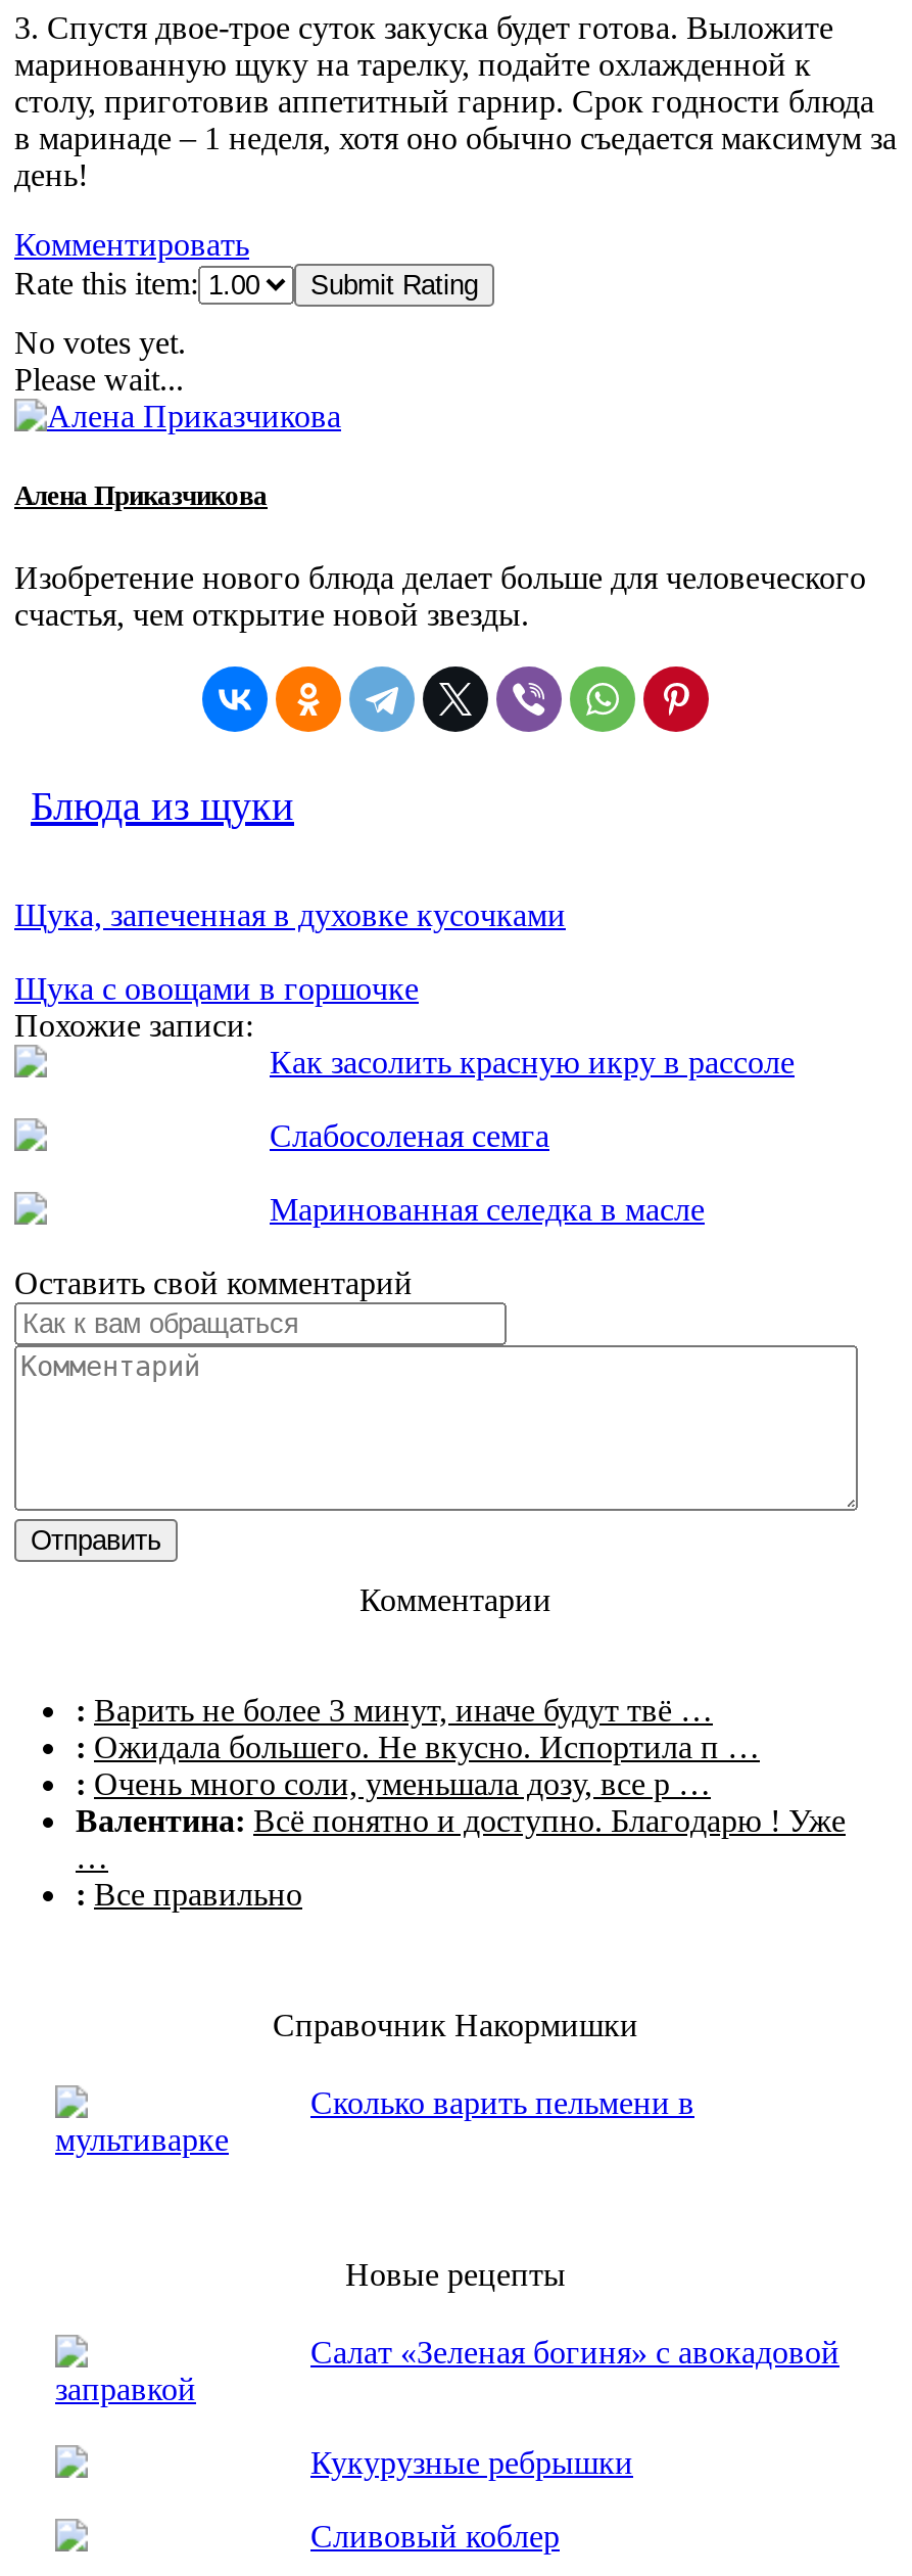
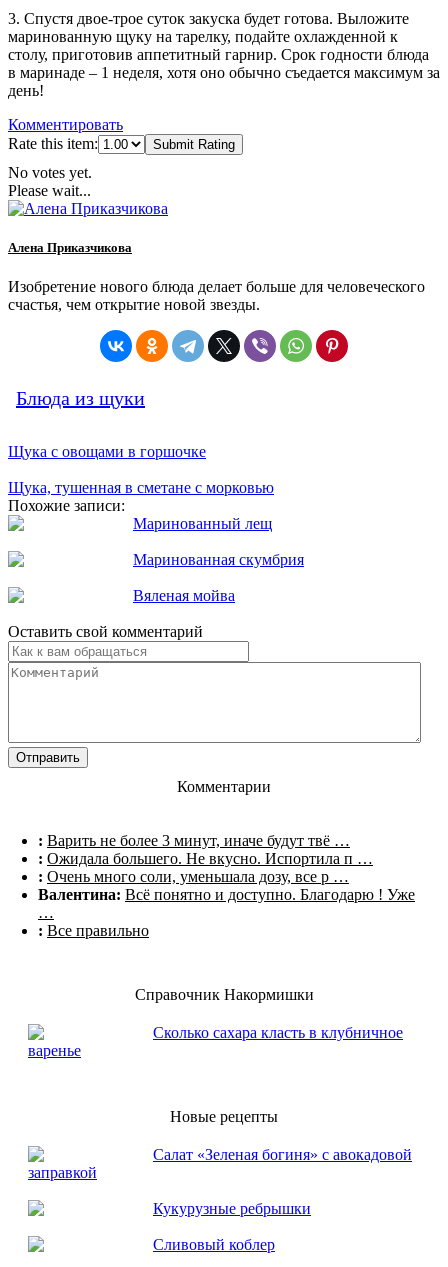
[14,896,566,931] Щука, запеченная в духовке кусочками -> none
moved [14,970,419,1005] -> [8,443,206,460]: Щука с овощами в горшочке
none -> [8,479,274,496] Щука, тушенная в сметане с морковью
[270,1043,795,1078] Как засолить красную икру в рассоле -> [133,515,272,532] Маринованный лещ
[270,1117,549,1152] Слабосоленая семга -> [133,551,304,568] Маринованная скумбрия
[270,1191,705,1225] Маринованная селедка в масле -> [133,587,235,604] Вяленая мойва
[55,2084,694,2156] Сколько варить пельмени в | мультиварке -> [28,1024,403,1059] Сколько сахара класть в клубничное | варенье

